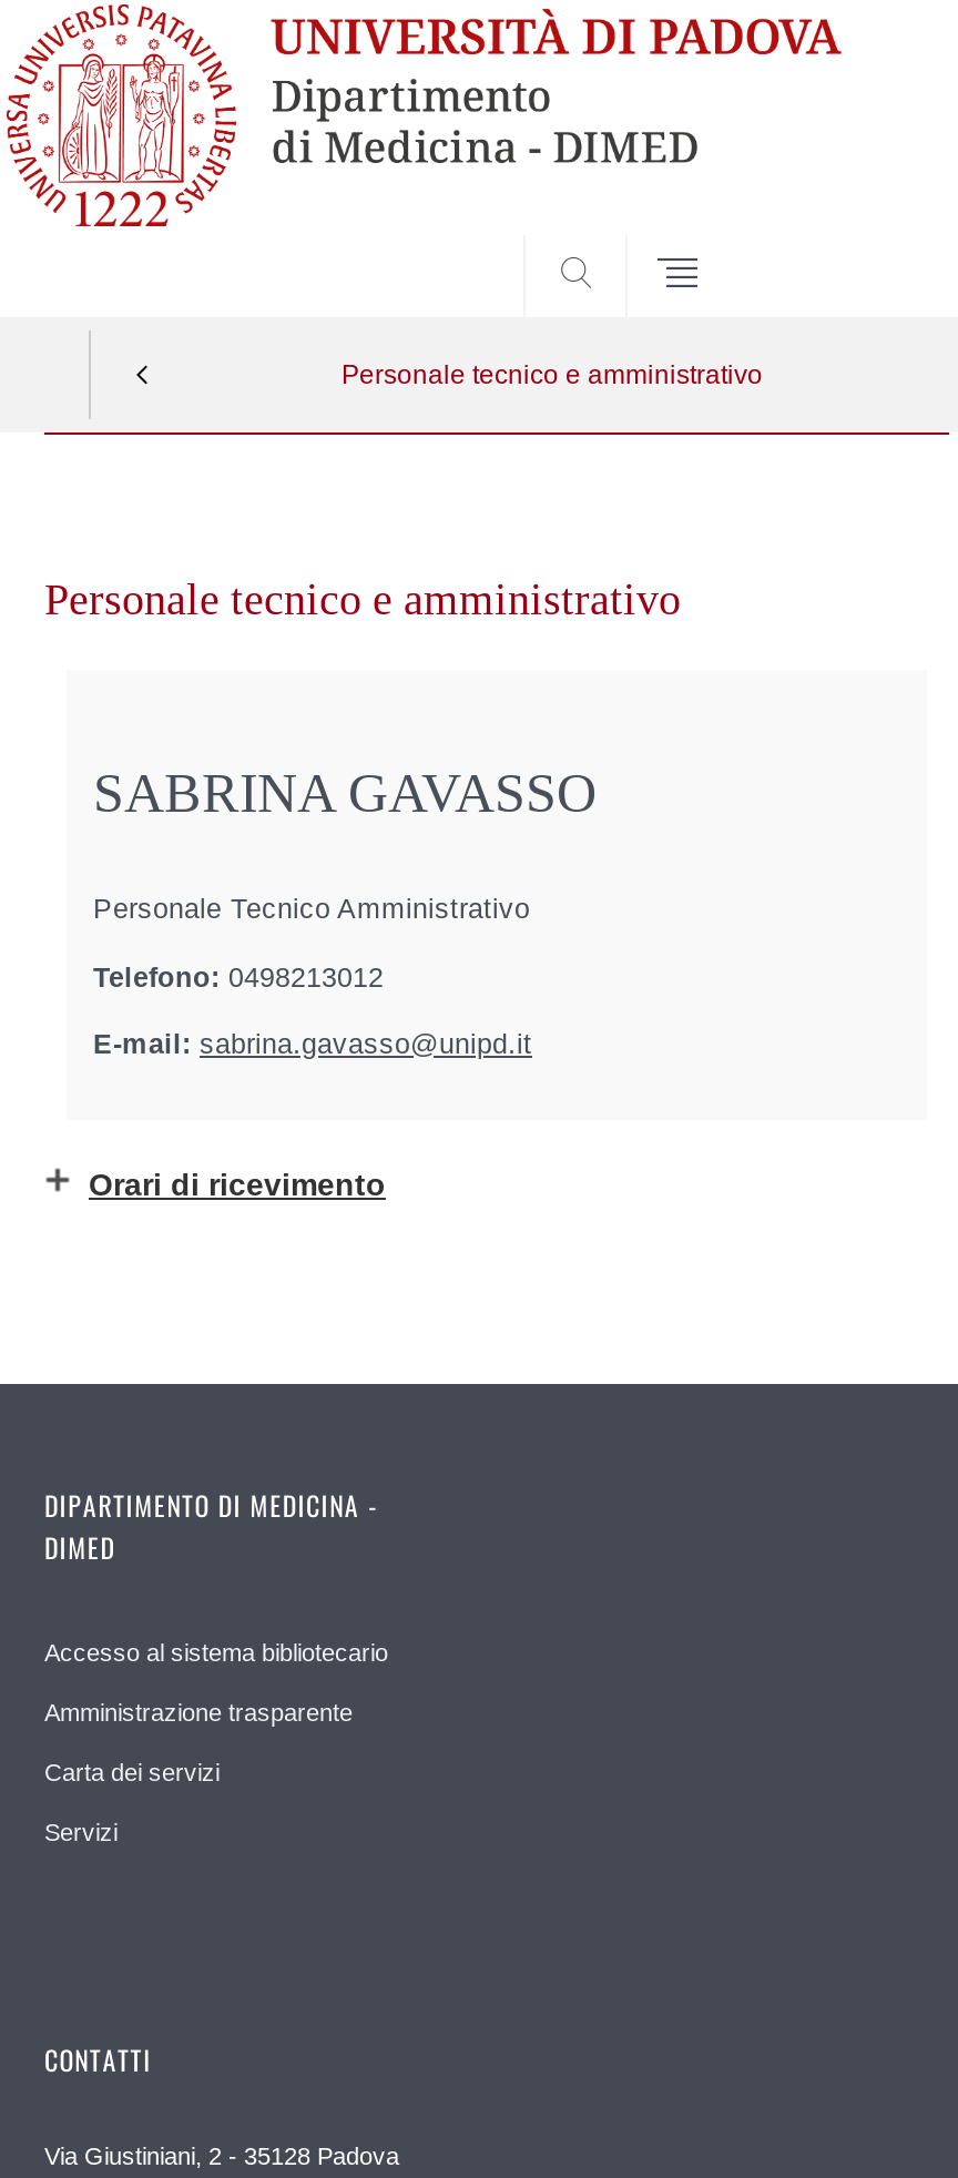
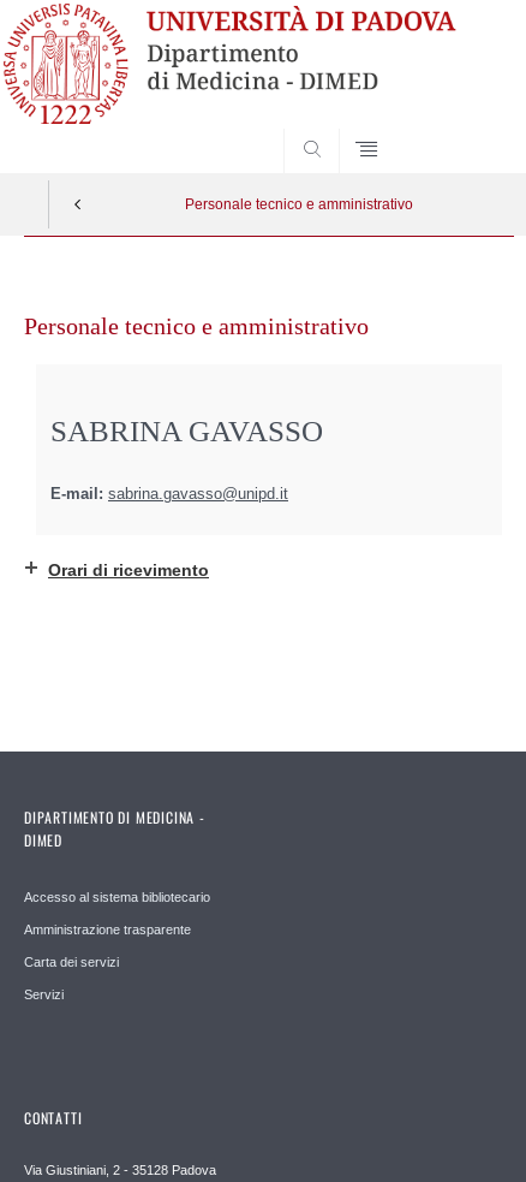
[93,894,530,993] Personale Tecnico Amministrativo | Telefono: 0498213012 -> none
moved [89,1030,532,1202] -> [48,486,288,579]: E-mail: sabrina.gavasso@unipd.it | Orari di ricevimento

